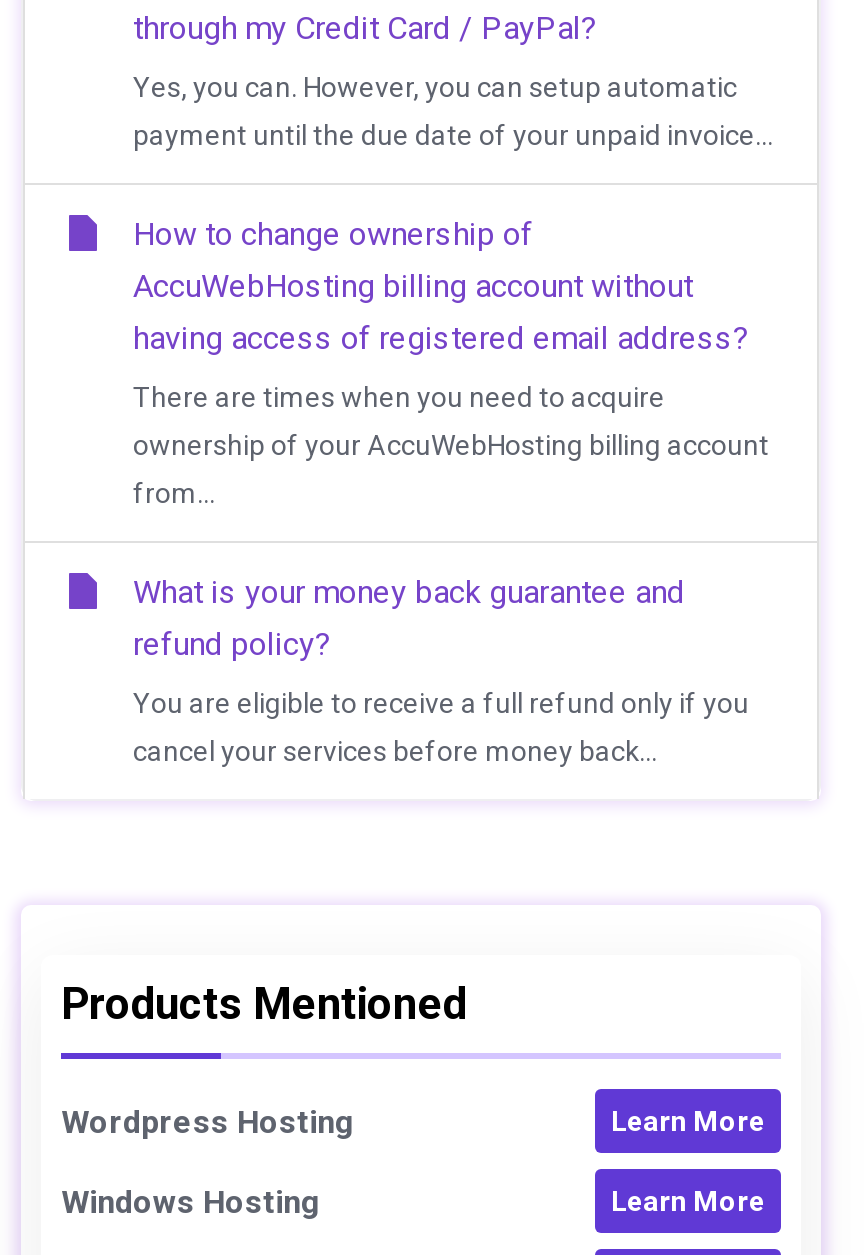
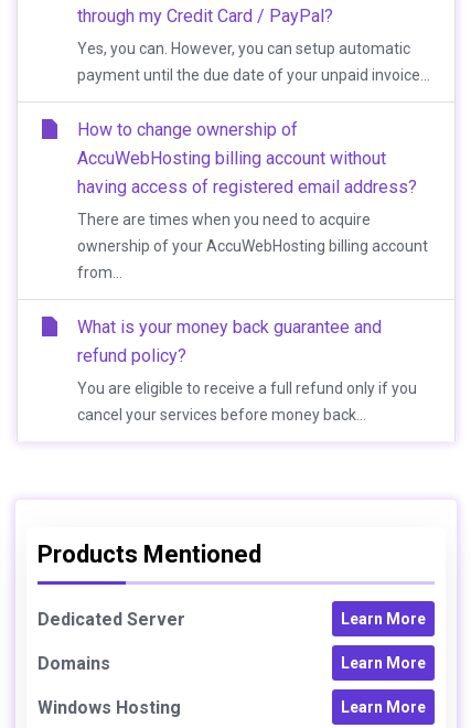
[61,1103,355,1141] Wordpress Hosting -> [38,609,426,674] Dedicated Server | Learn More | Domains

